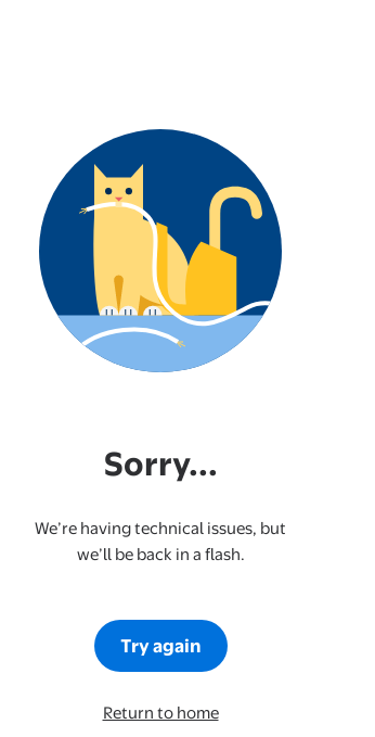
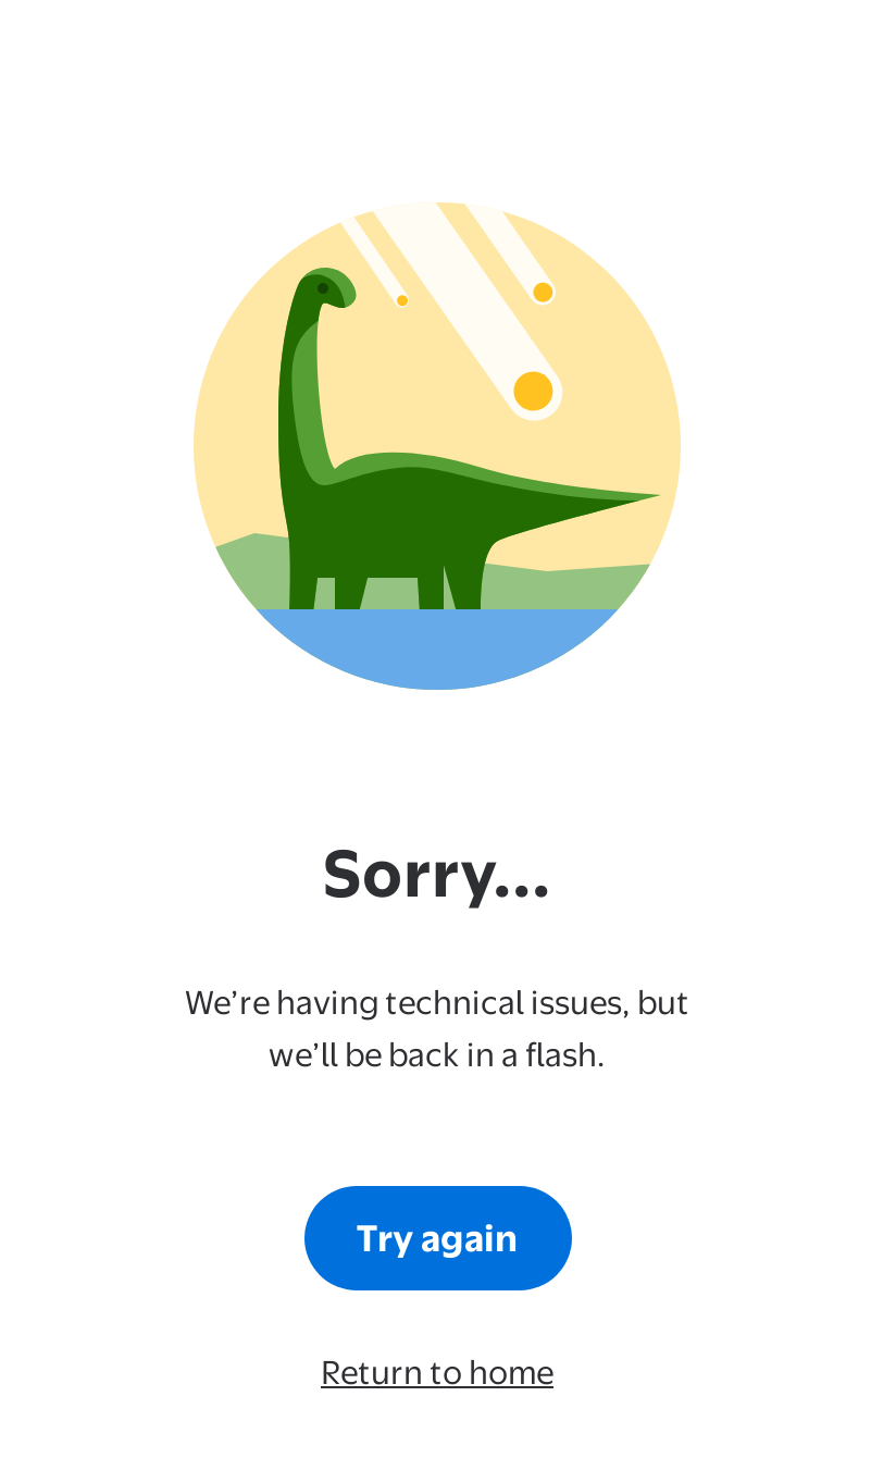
[38,128,283,348] [image] -> [194,202,681,640] [image]

